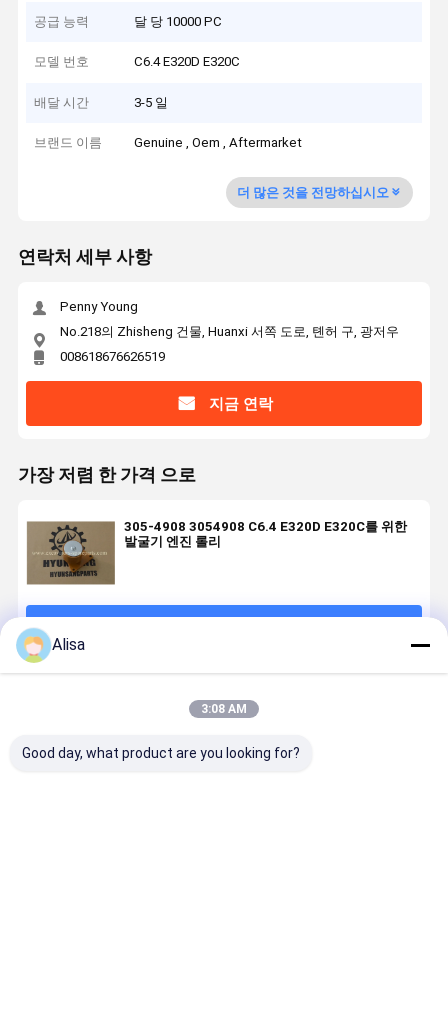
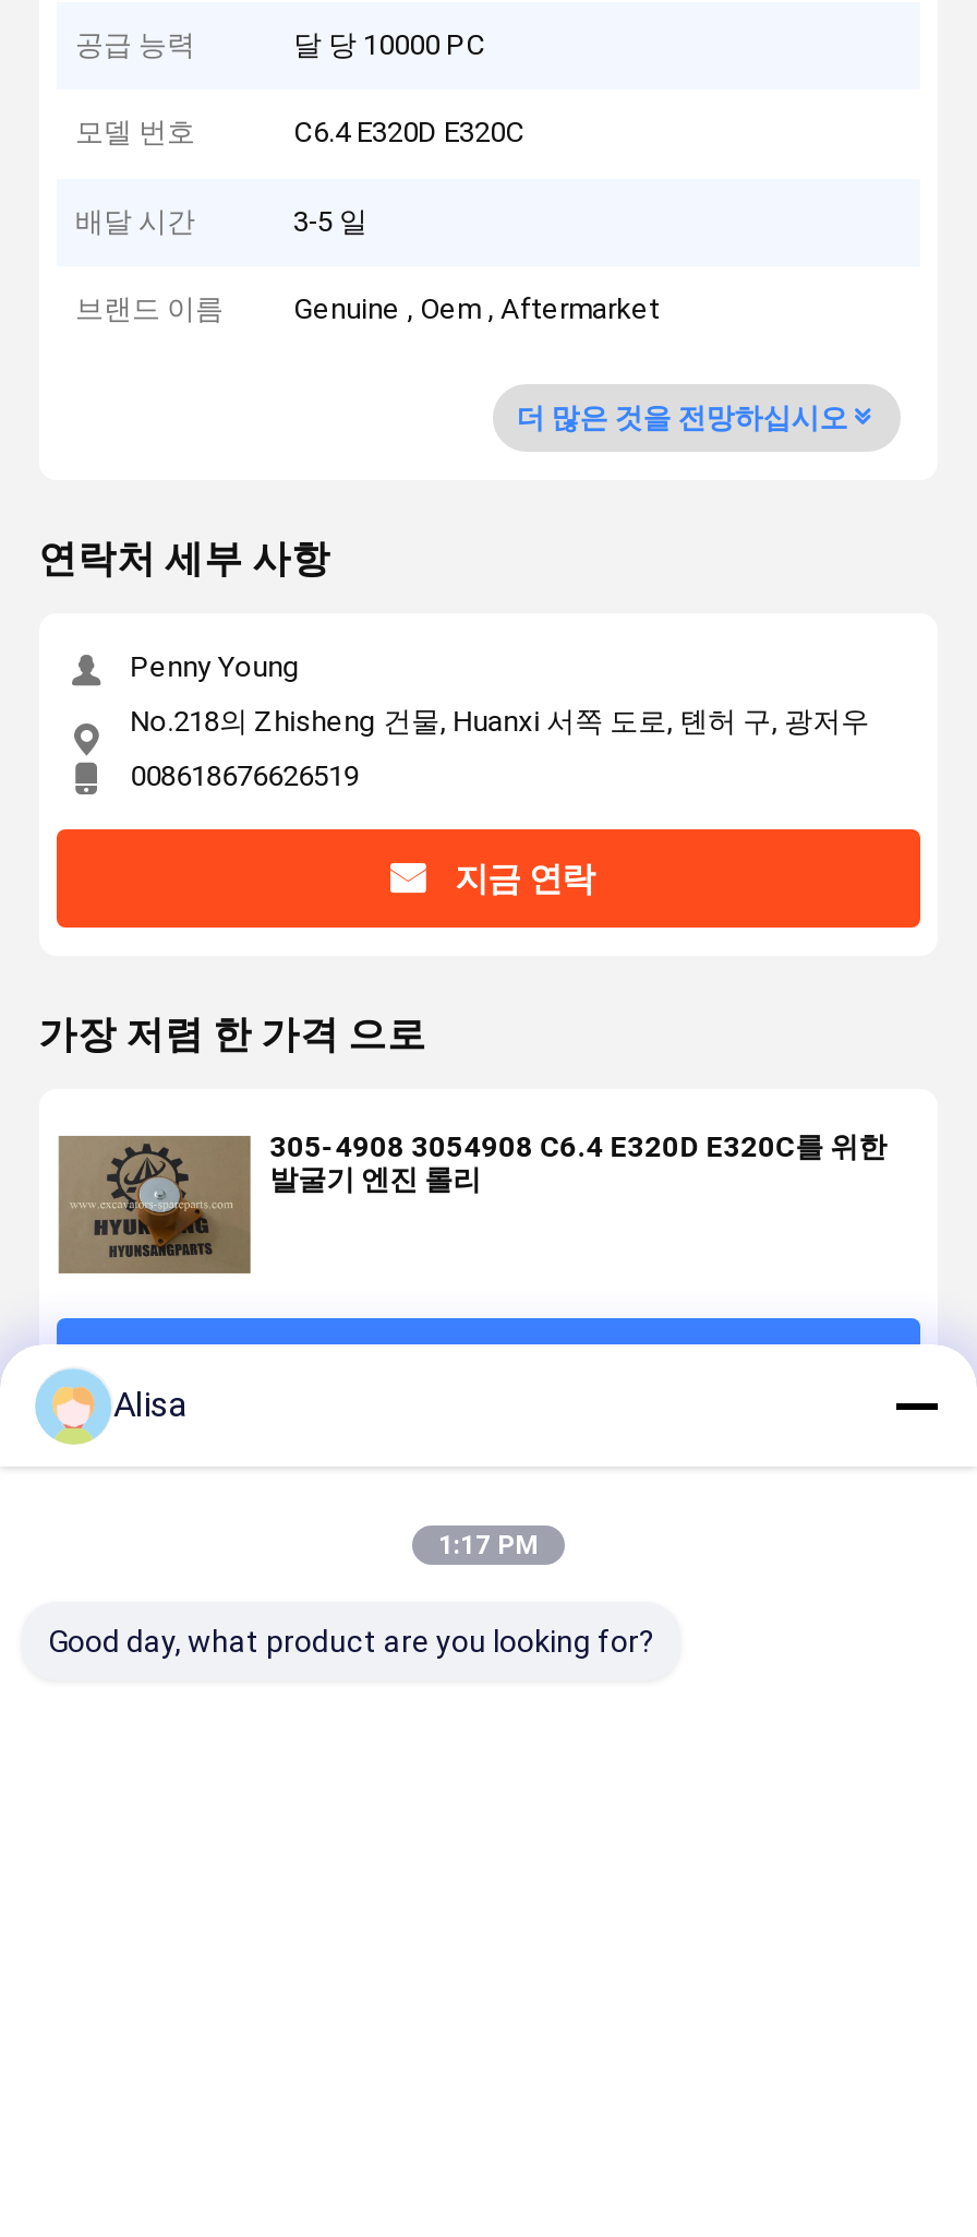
[201,702,247,716] 3:08 AM -> [438,1530,539,1560] 1:17 PM

